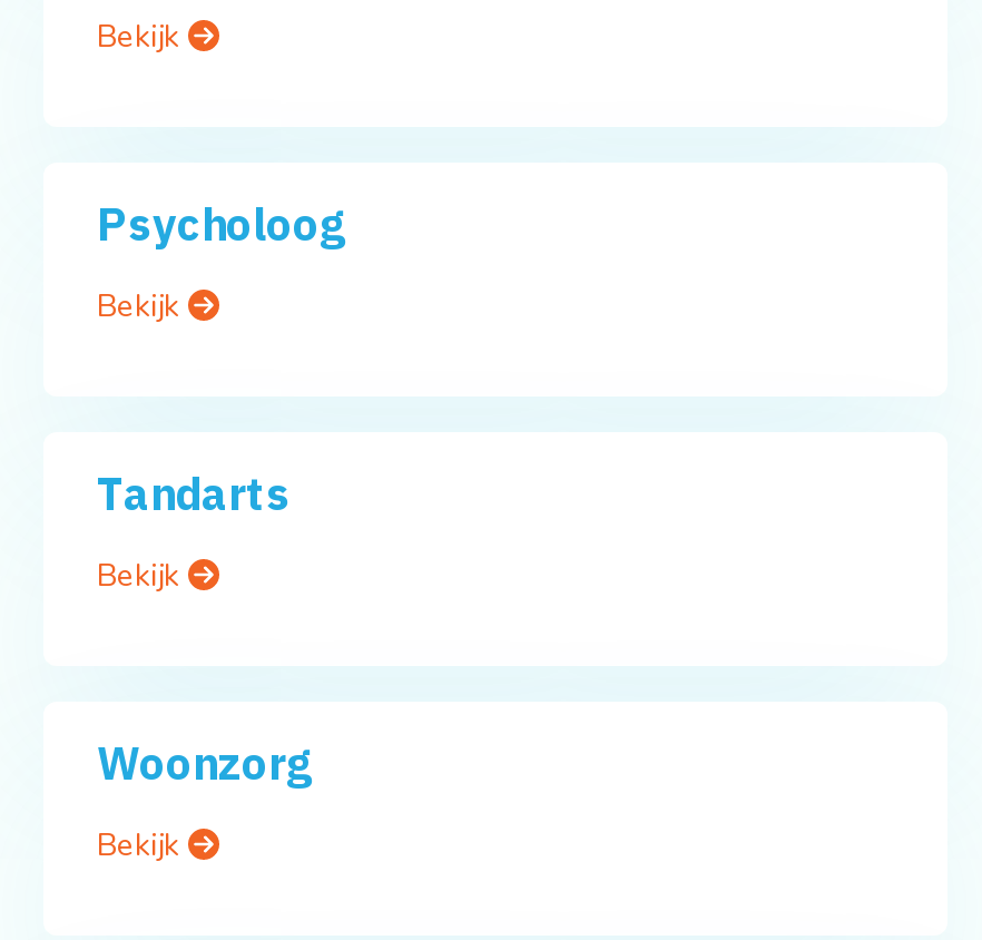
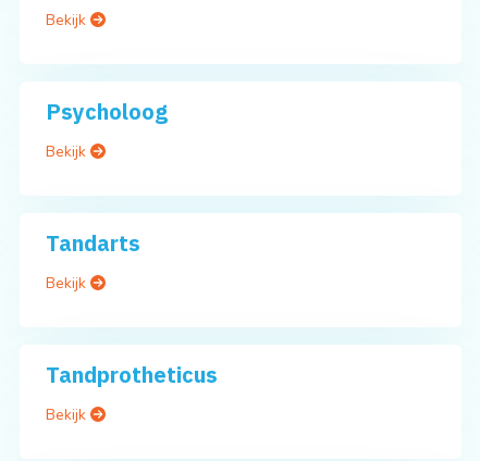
[97,734,313,794] Woonzorg -> [46,360,218,390] Tandprotheticus

